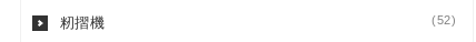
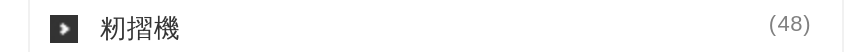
[432,13,456,27] (52) -> [769,11,812,35] (48)

